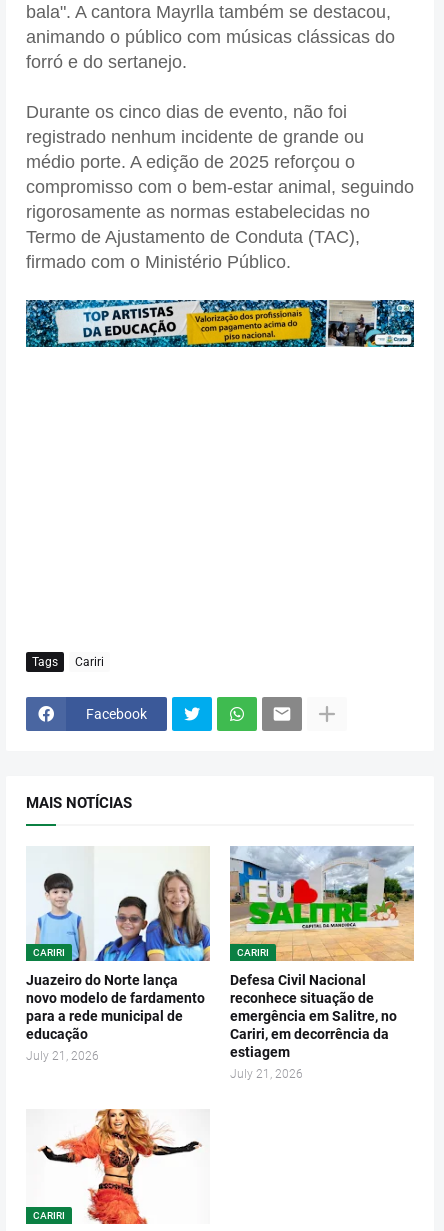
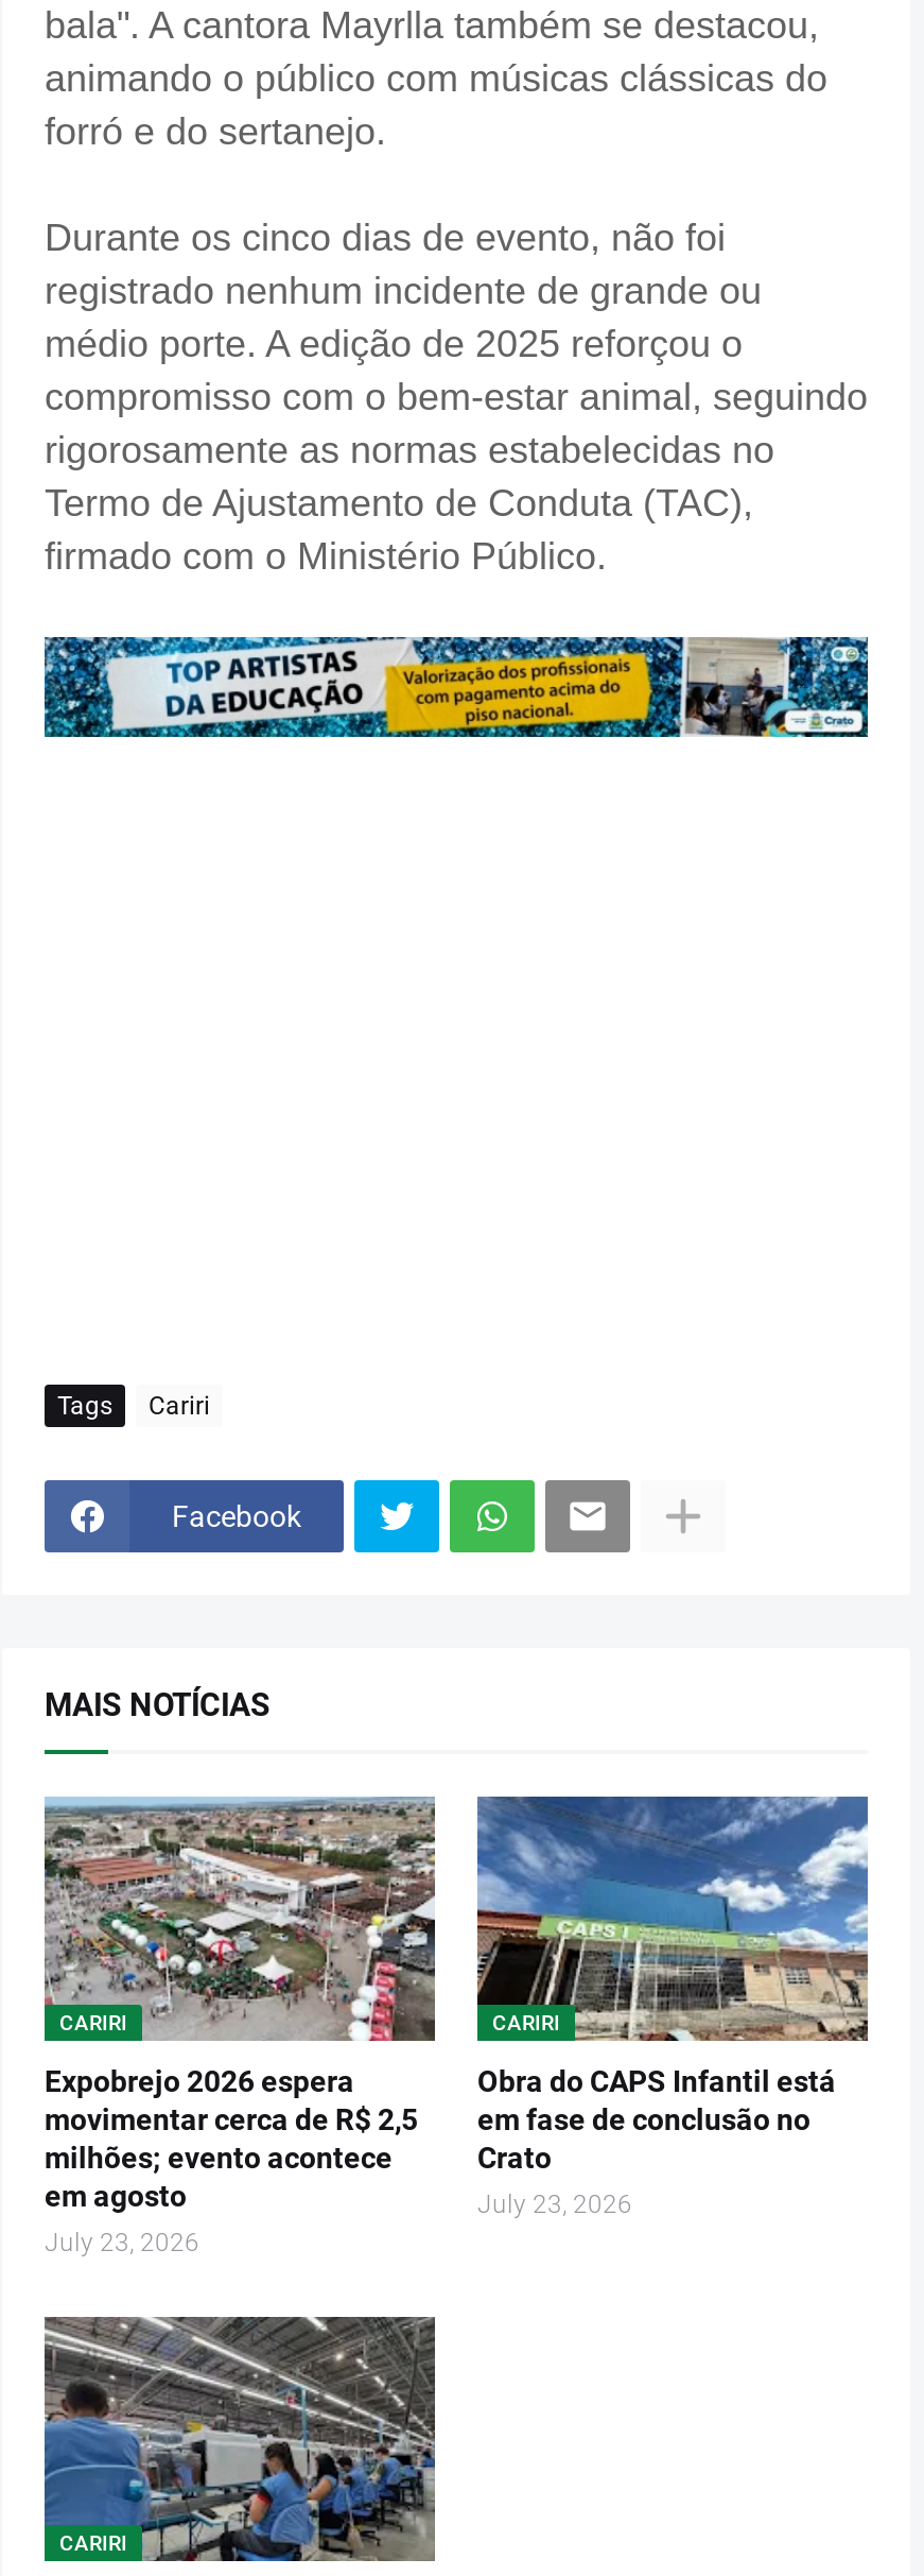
[26,847,211,1063] [image] | Juazeiro do Norte lança | novo modelo de fardamento | para a rede municipal de | educação | July 21, 2026 -> [42,1797,437,2258] [image] | Expobrejo 2026 espera | movimentar cerca de R$ 2,5 | milhões; evento acontece | em agosto | July 23, 2026
[229,846,414,1081] [image] | Defesa Civil Nacional | reconhece situação de | emergência em Salitre, no | Cariri, em decorrência da | estiagem | July 21, 2026 -> [475,1794,870,2220] [image] | Obra do CAPS Infantil está | em fase de conclusão no | Crato | July 23, 2026
[26,1108,210,1225] [image] -> [42,2315,437,2563] [image]

